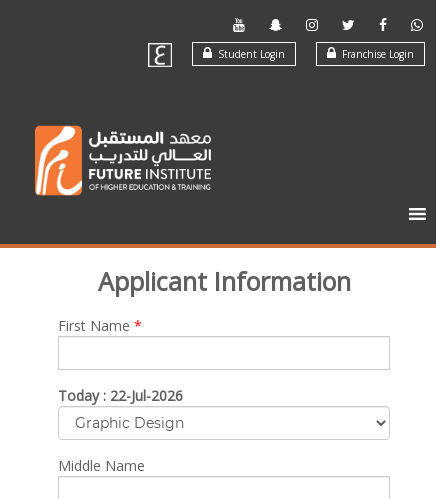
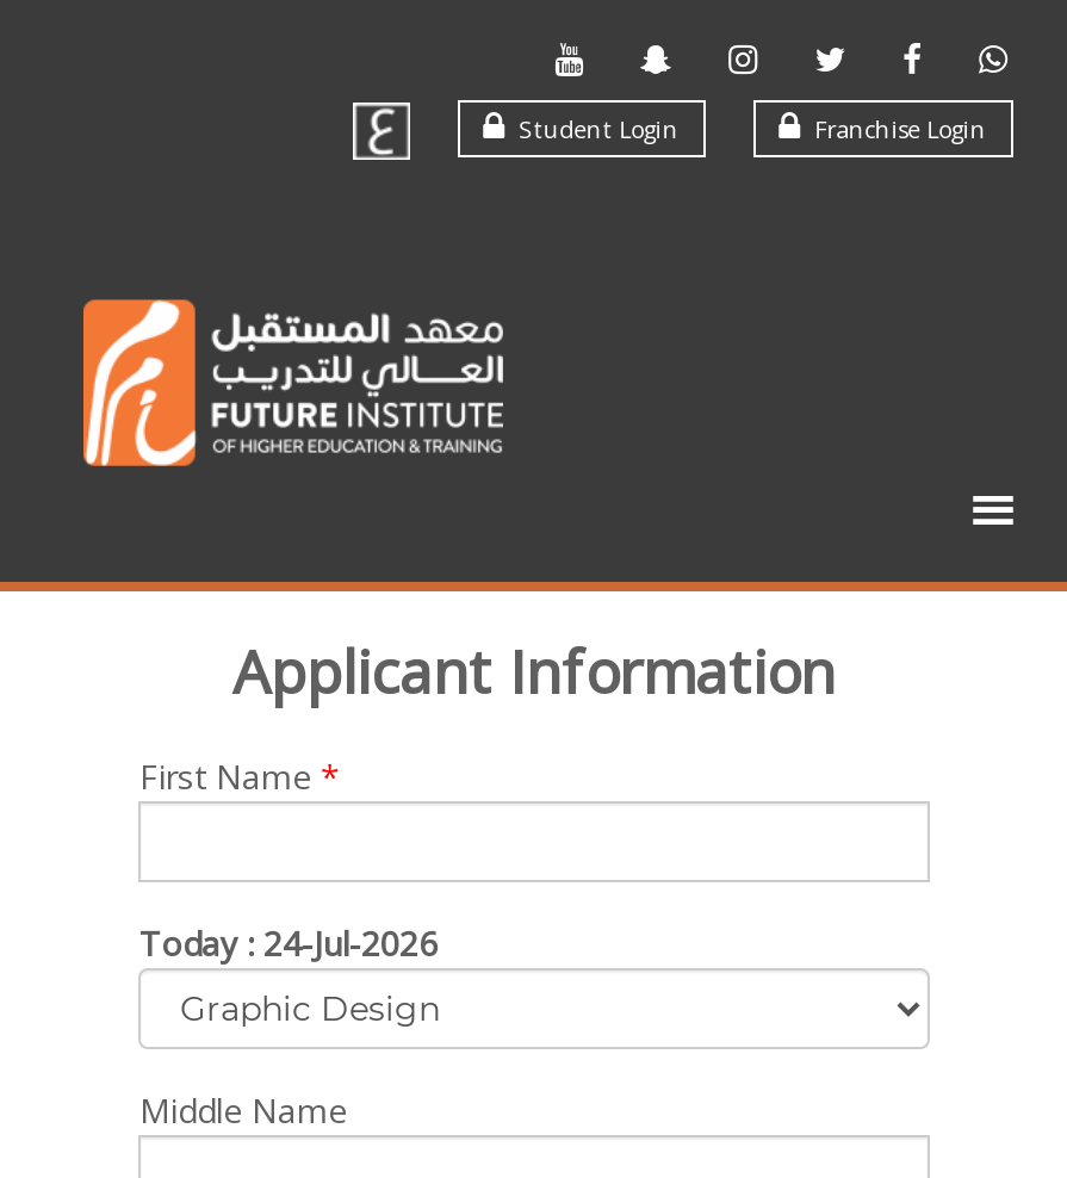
[58,386,183,405] Today : 22-Jul-2026 -> [139,921,437,966] Today : 24-Jul-2026

